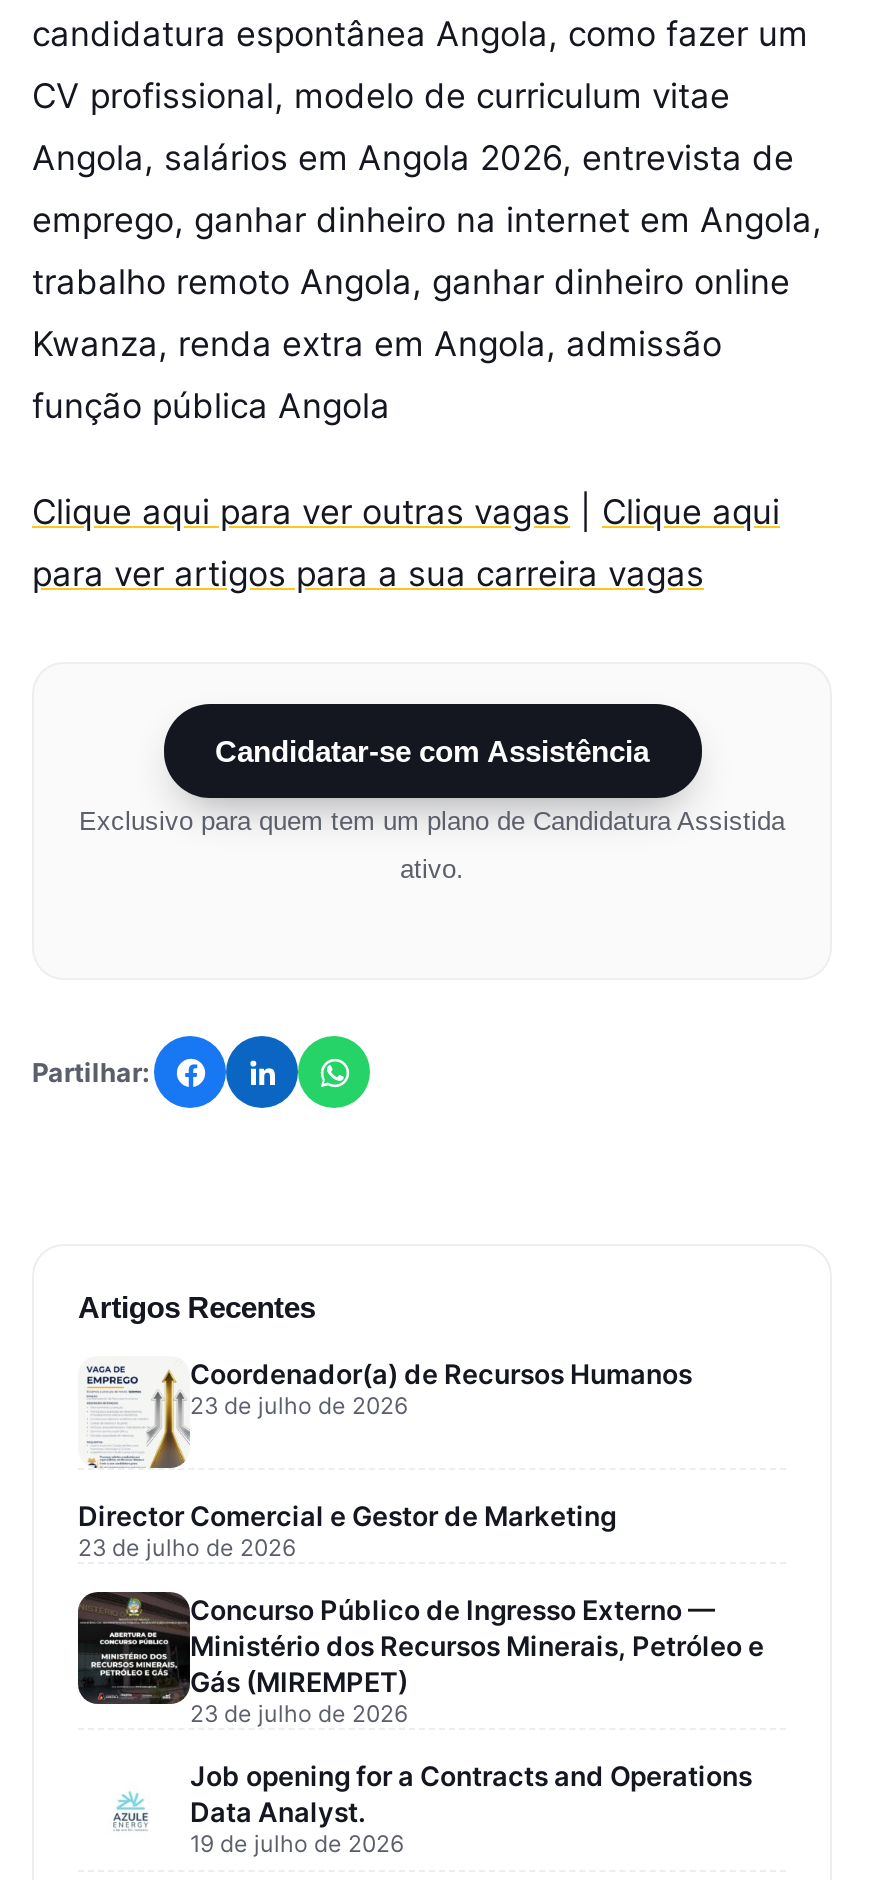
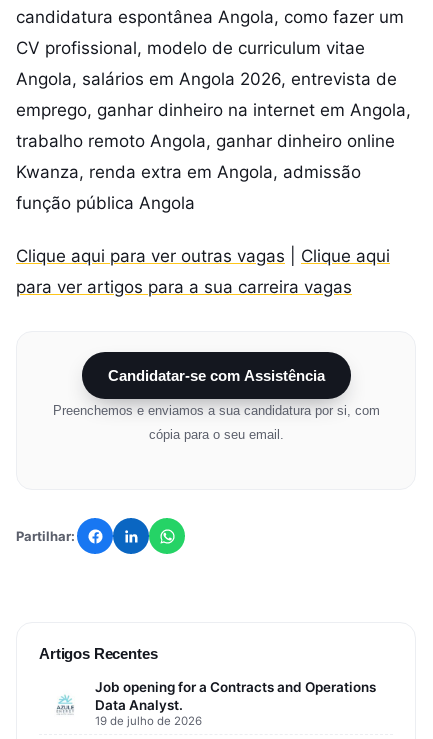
[79,806,785,836] Exclusivo para quem tem um plano de Candidatura Assistida -> [52,403,379,418] Preenchemos e enviamos a sua candidatura por si, com
[400,854,464,884] ativo. -> [148,427,283,442] cópia para o seu email.
[78,1358,764,1728] [image] | Coordenador(a) de Recursos Humanos | 23 de julho de 2026 | Director Comercial e Gestor de Marketing | 23 de julho de 2026 | Concurso Público de Ingresso Externo — | Ministério dos Recursos Minerais, Petróleo e | Gás (MIREMPET) | 23 de julho de 2026 -> none
[76,1590,162,1706] [image] -> none

